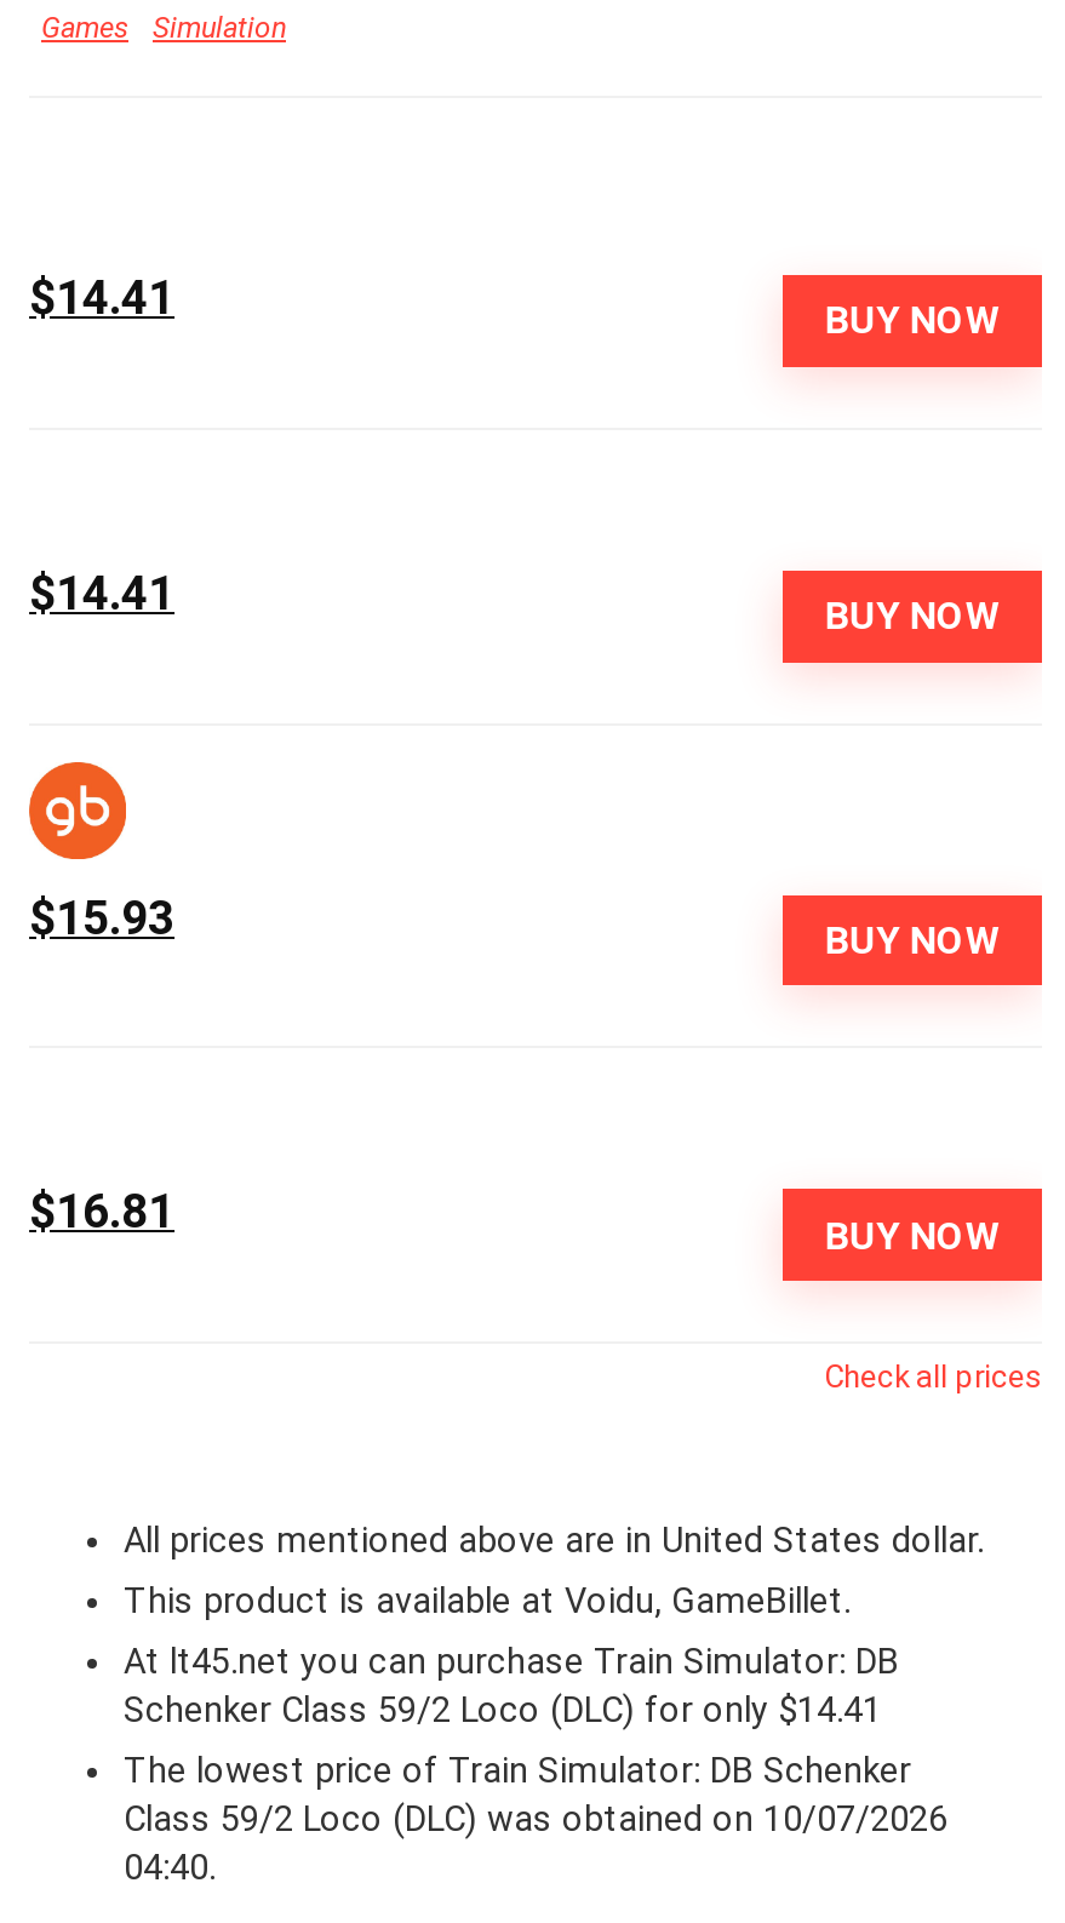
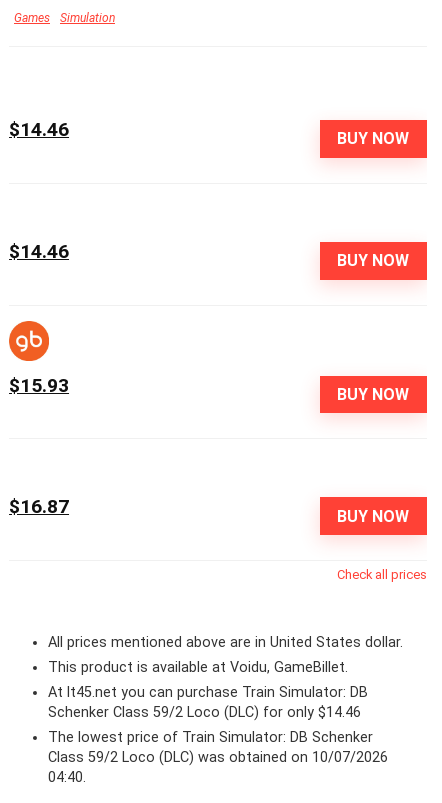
[29,270,174,326] $14.41 -> [9,118,69,141] $14.46
[29,565,174,621] $14.41 -> [9,240,69,263] $14.46
[29,1185,174,1240] $16.81 -> [9,495,69,518] $16.87
[124,1691,882,1732] Schenker Class 59/2 Loco (DLC) for only $14.41 -> [48,704,361,721] Schenker Class 59/2 Loco (DLC) for only $14.46

